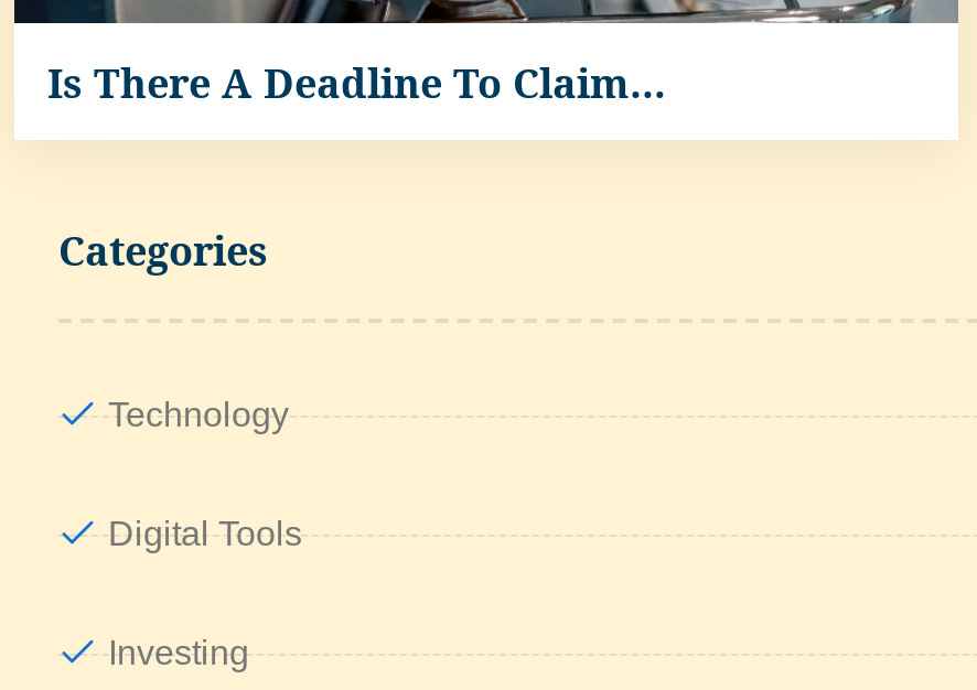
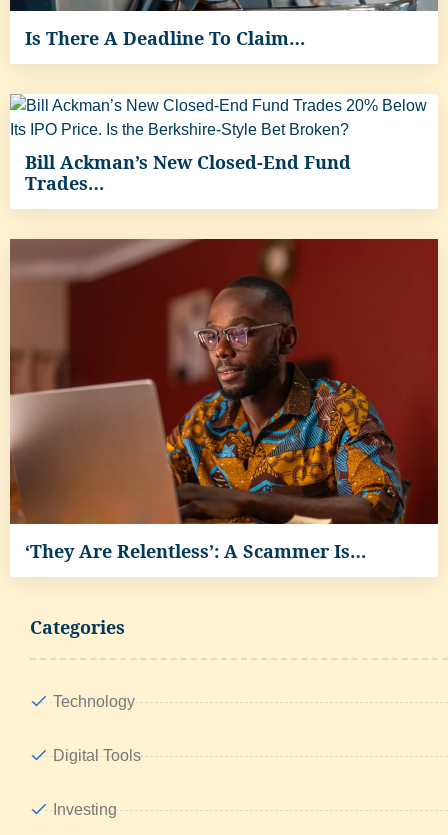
none -> [9,238,439,563] [image] | ‘They Are Relentless’: A Scammer Is…
none -> [10,94,437,208] [image] | Bill Ackman’s New Closed-End Fund | Trades…

